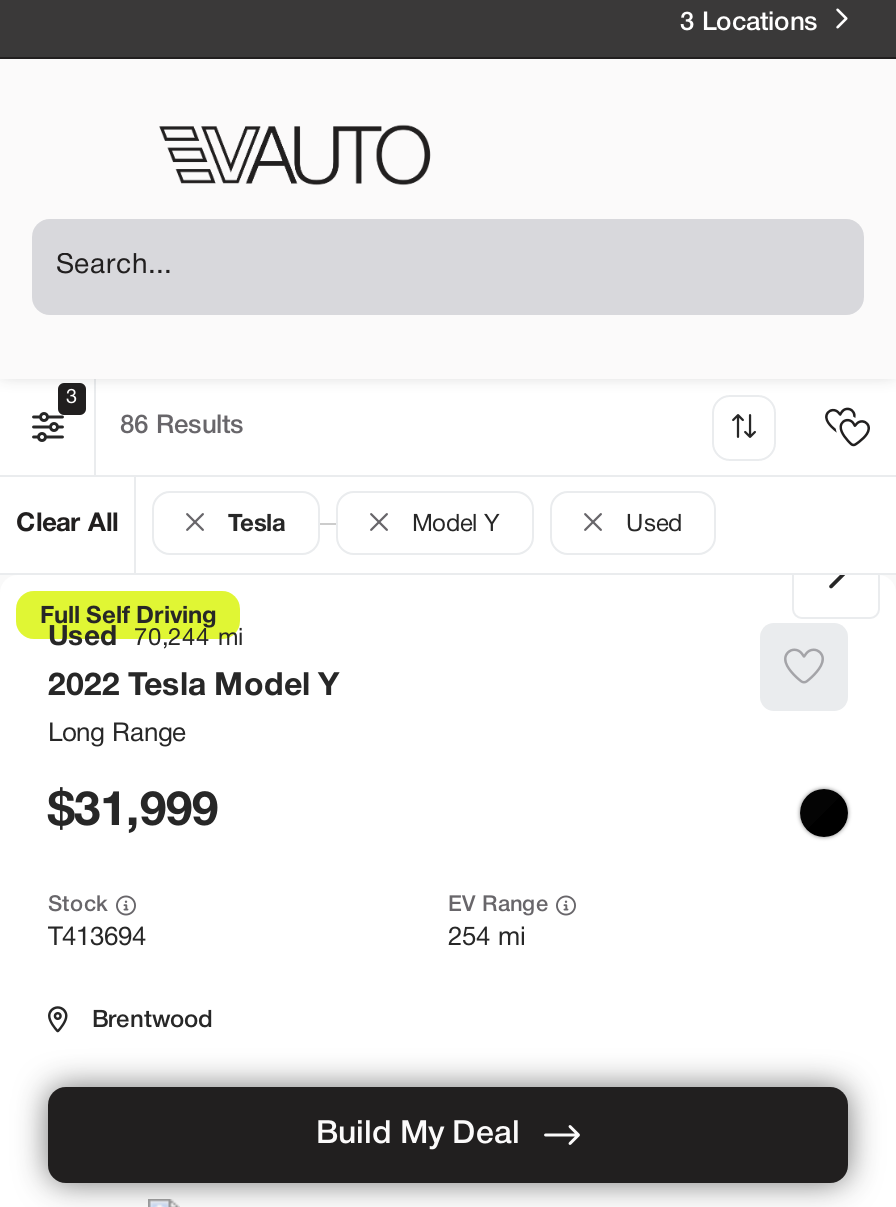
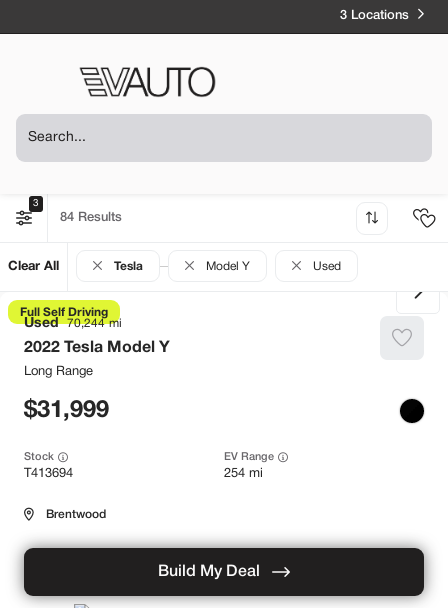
[120,415,148,437] 86 -> [60,212,74,223] 84

